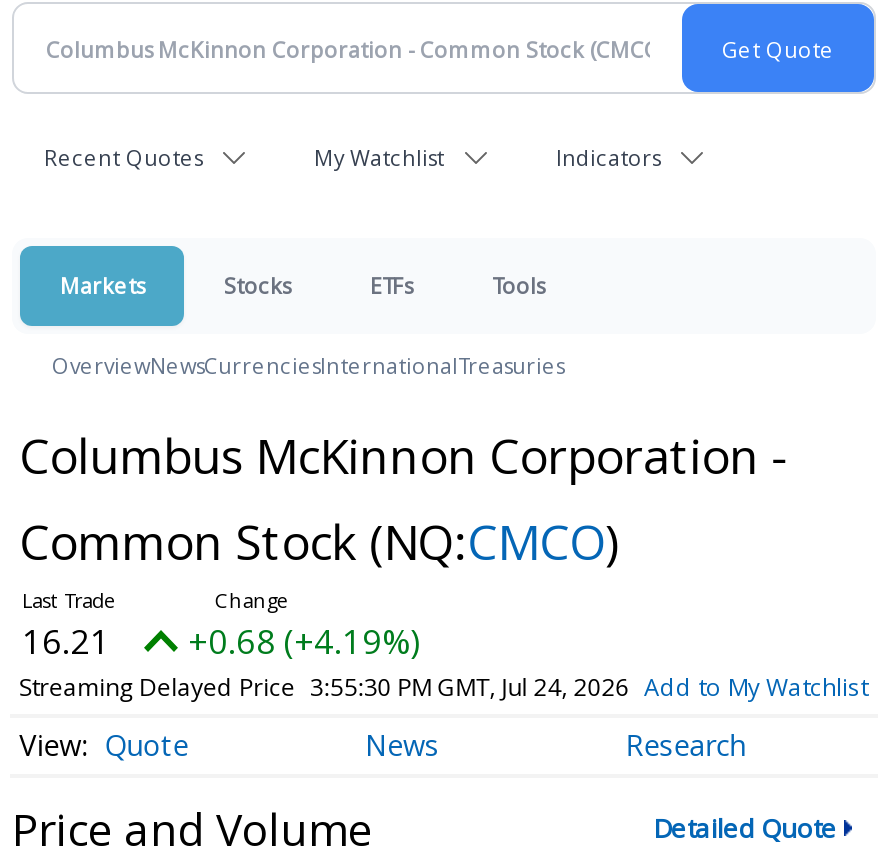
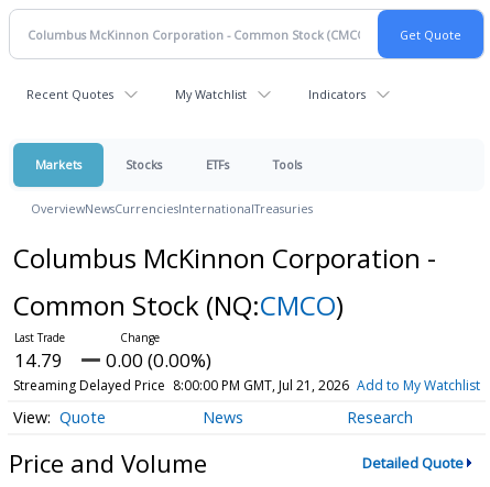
[22,618,110,664] 16.21 -> [14,347,63,373] 14.79
[188,618,420,664] +0.68 (+4.19%) -> [106,347,211,373] 0.00 (0.00%)
[19,670,868,704] Streaming Delayed Price 3:55:30 PM GMT, Jul 24, 2026 Add to My Watchlist -> [13,376,480,395] Streaming Delayed Price 8:00:00 PM GMT, Jul 21, 2026 Add to My Watchlist

